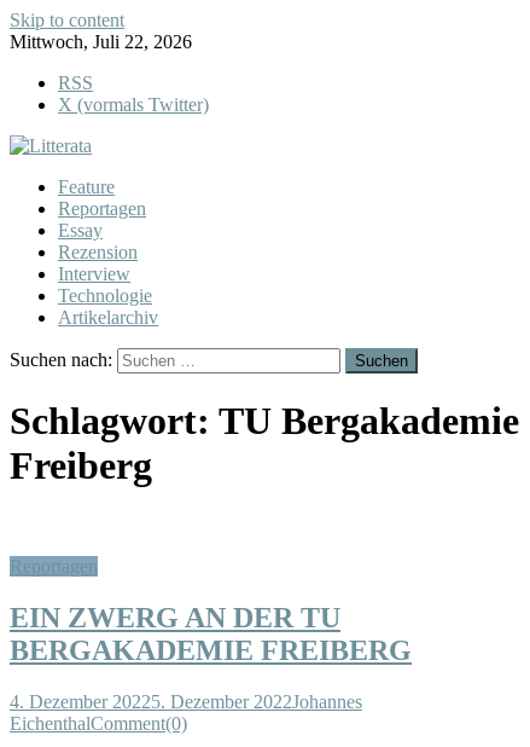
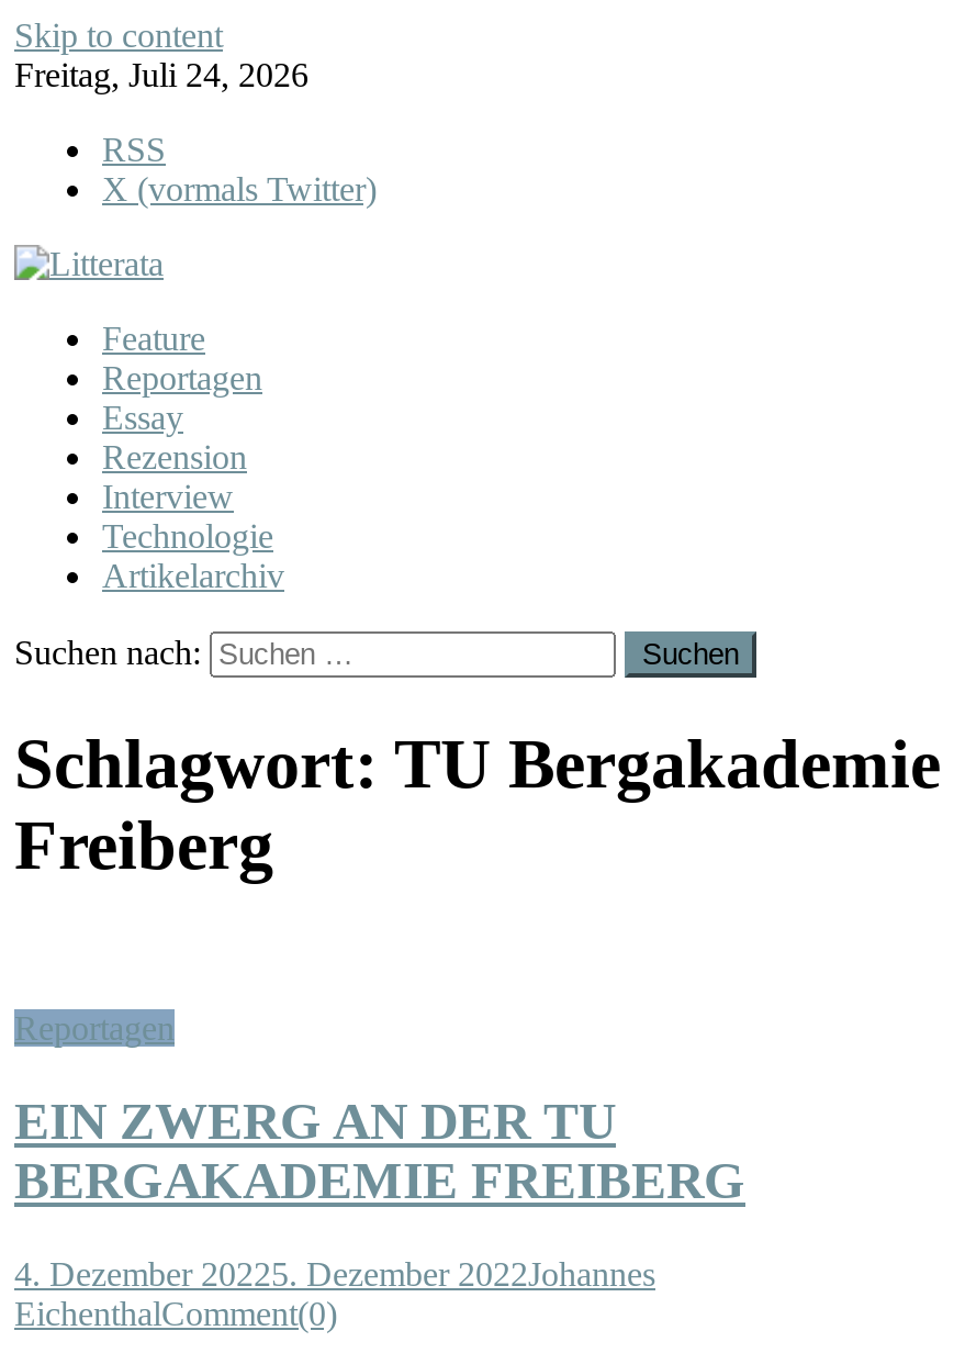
[10,31,192,52] Mittwoch, Juli 22, 2026 -> [14,56,308,93] Freitag, Juli 24, 2026

